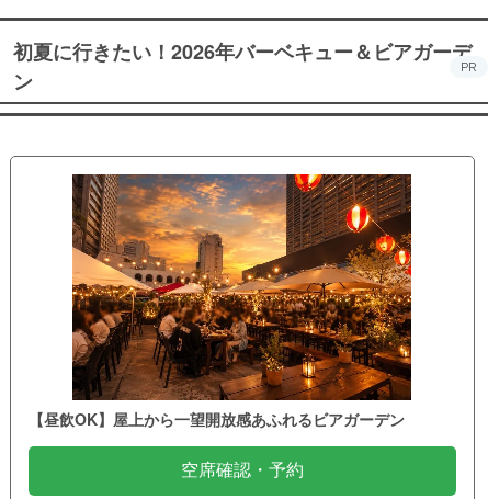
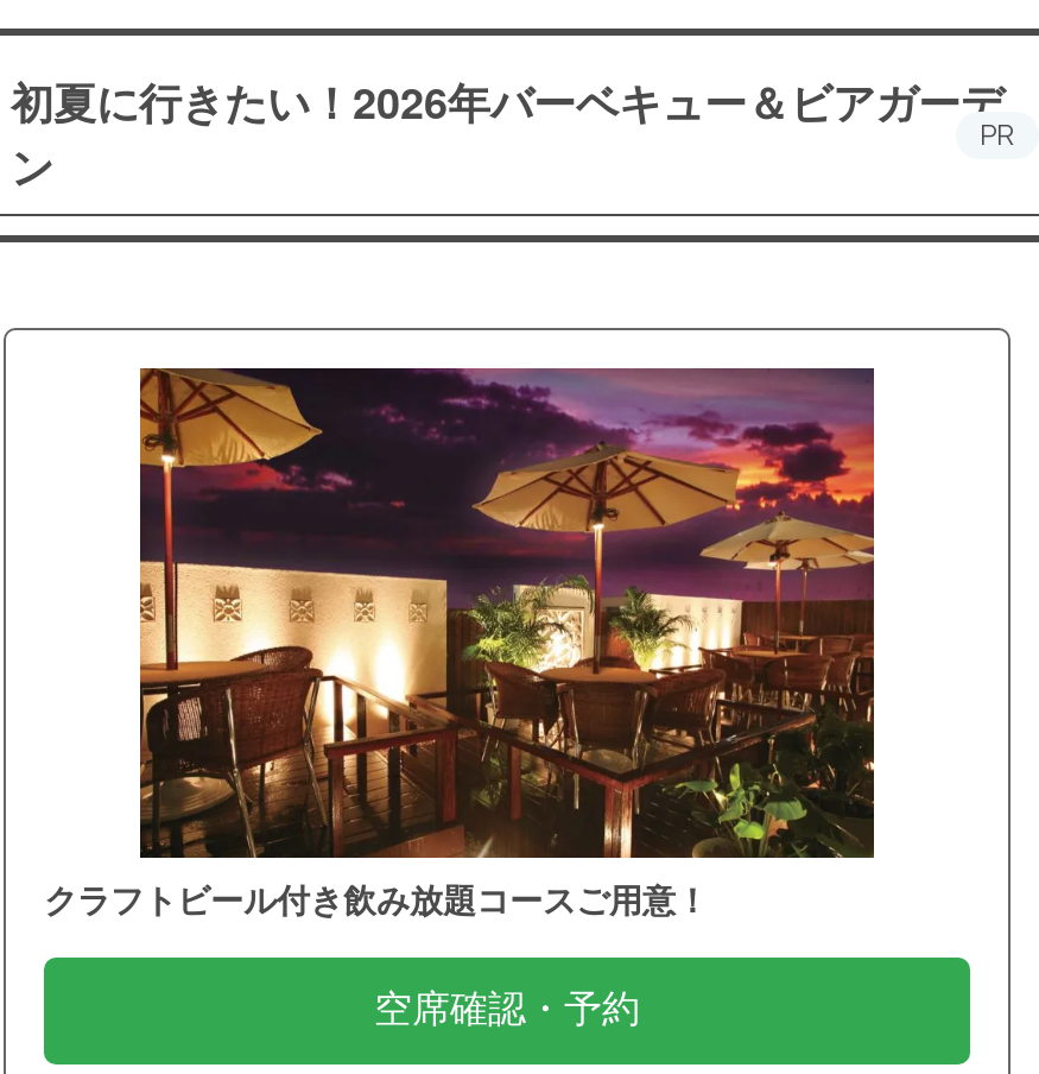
[29,173,412,430] [image] | 【昼飲OK】屋上から一望開放感あふれるビアガーデン -> [44,365,878,923] [image] | クラフトビール付き飲み放題コースご用意！

